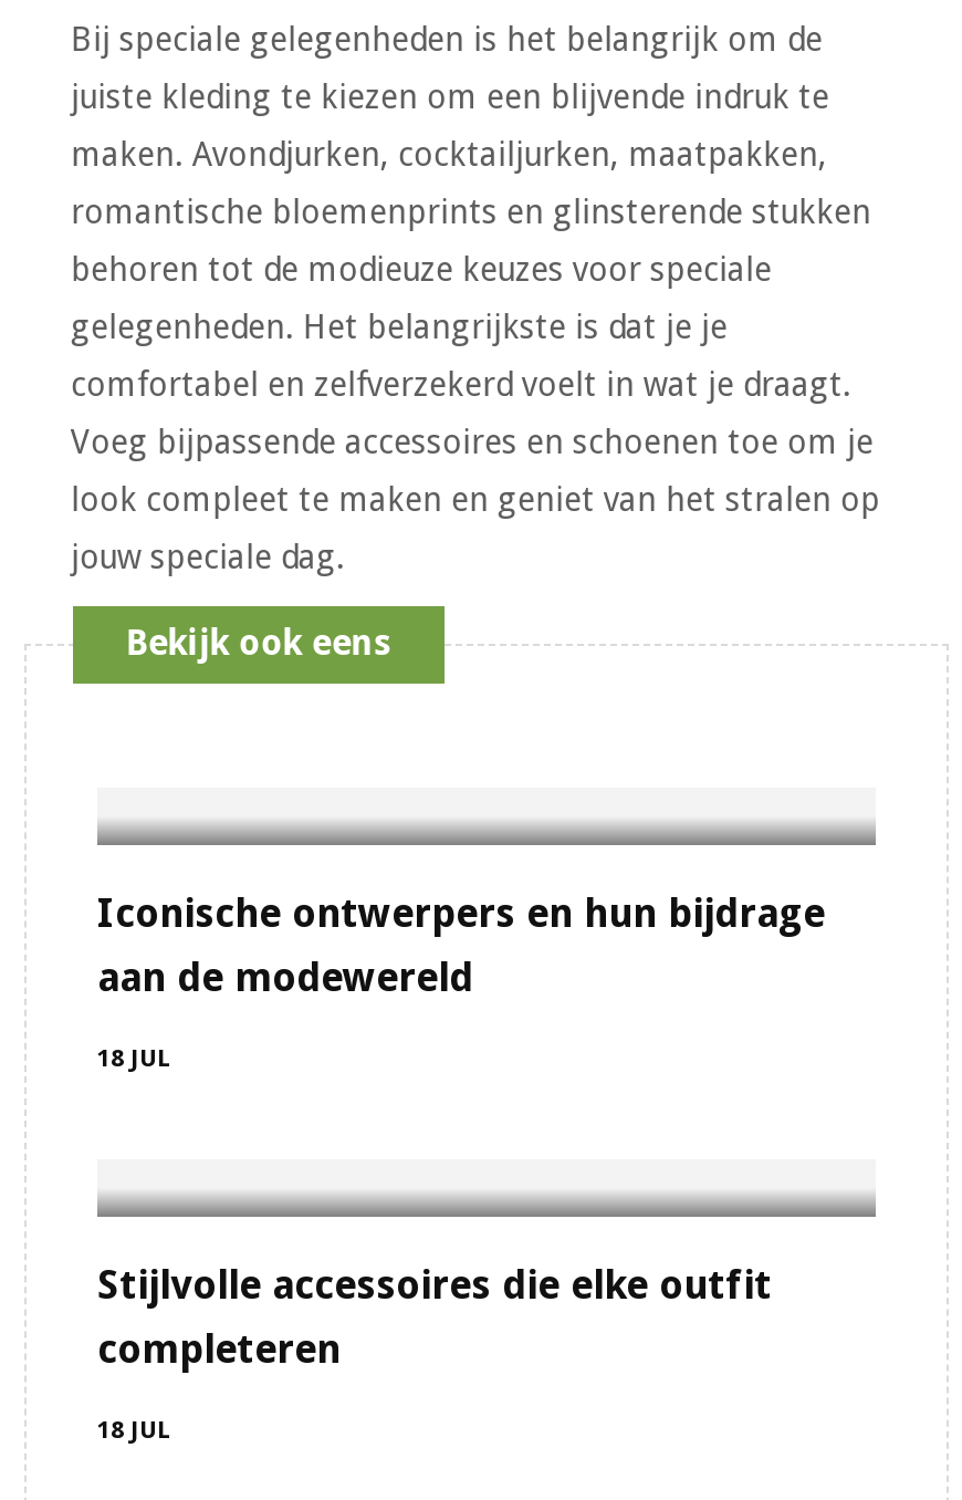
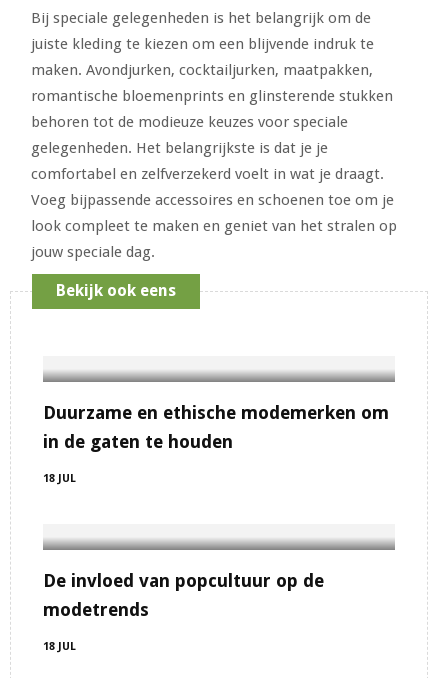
[97,888,825,999] Iconische ontwerpers en hun bijdrage | aan de modewereld -> [43,402,389,452] Duurzame en ethische modemerken om | in de gaten te houden
[97,1260,772,1371] Stijlvolle accessoires die elke outfit | completeren -> [43,570,324,620] De invloed van popcultuur op de | modetrends

